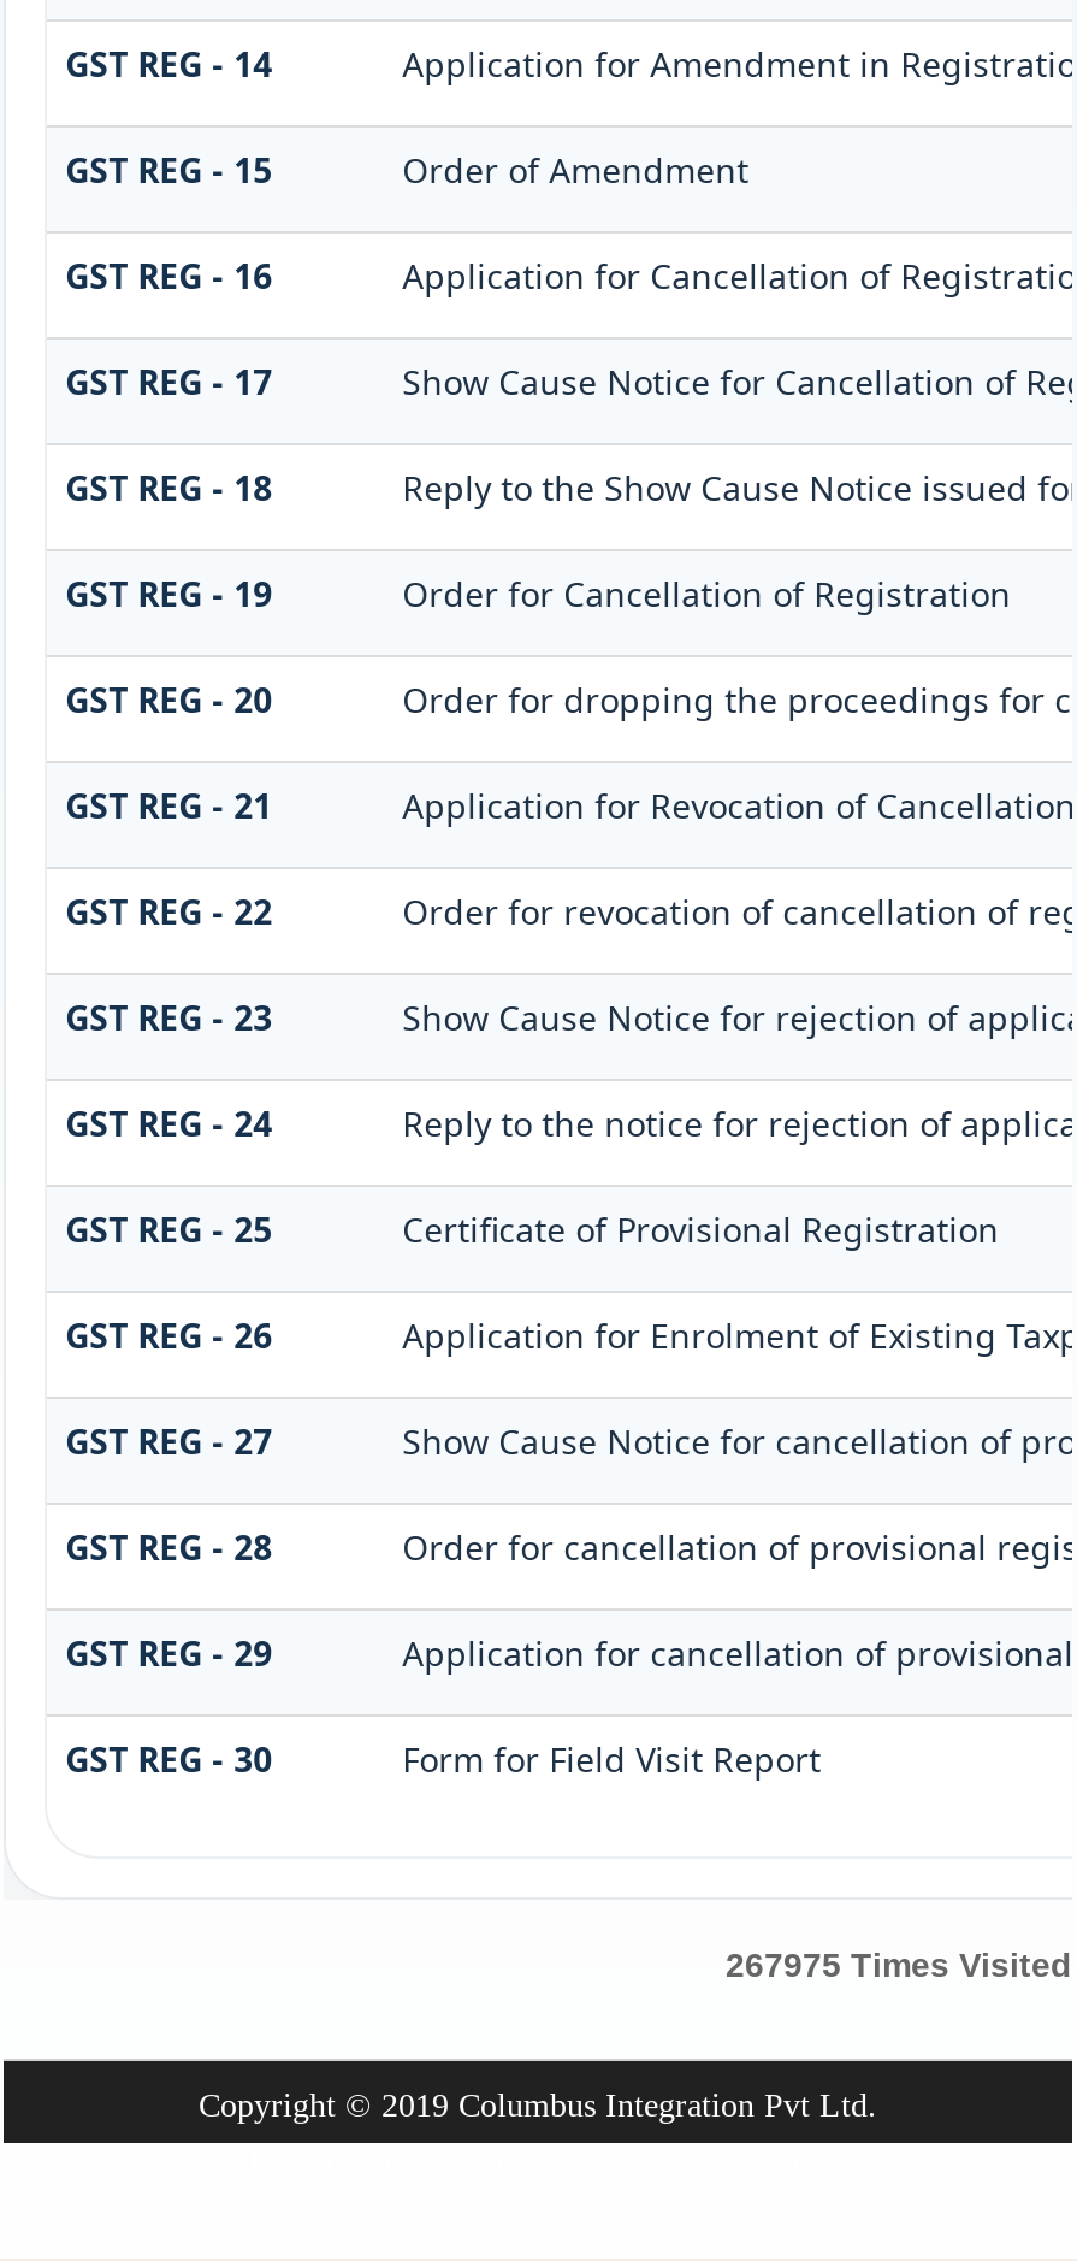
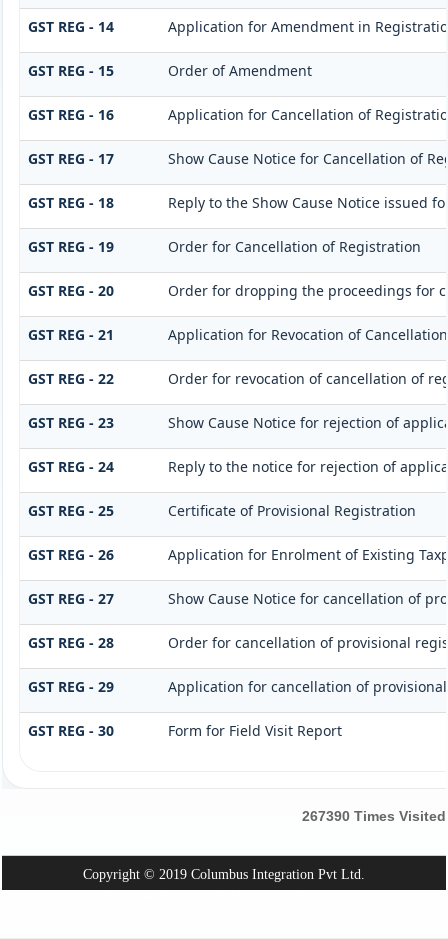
[726,1946,1072,1984] 267975 Times Visited -> [302,808,446,824] 267390 Times Visited

